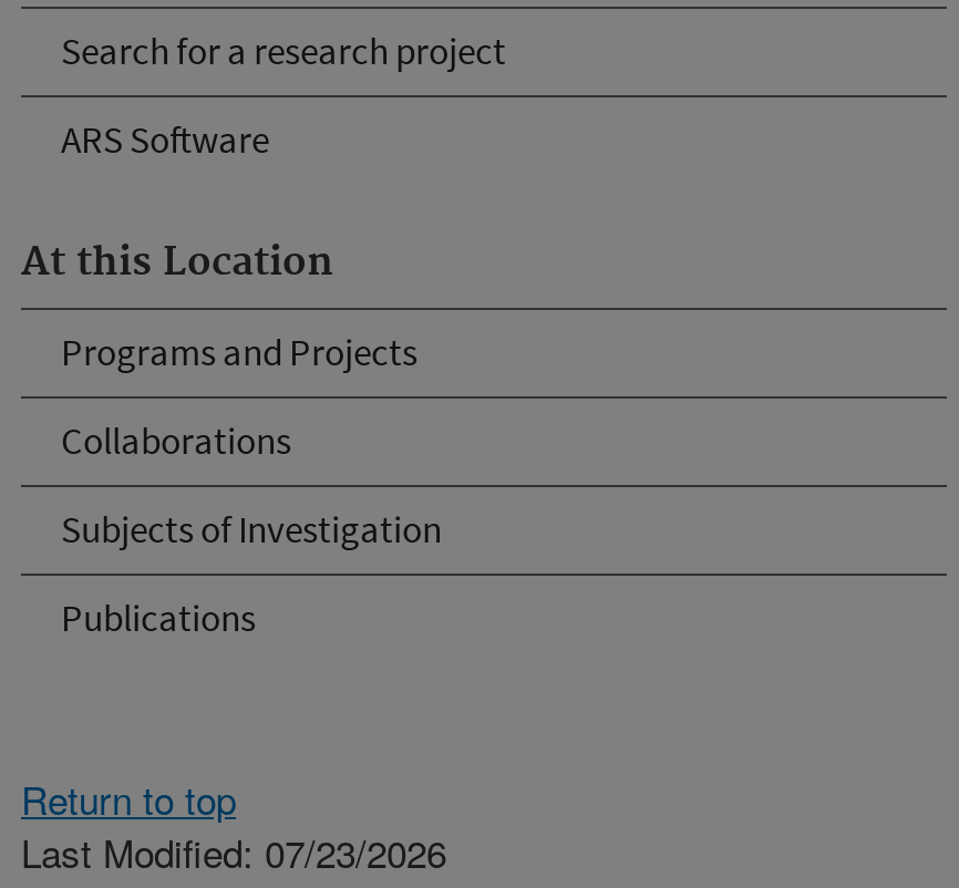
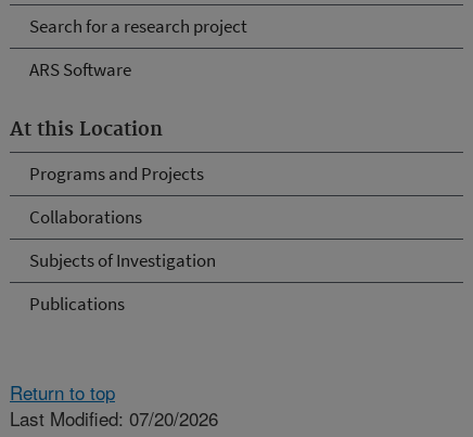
[21,823,446,878] Last Modified: 07/23/2026 -> [10,404,218,431] Last Modified: 07/20/2026

